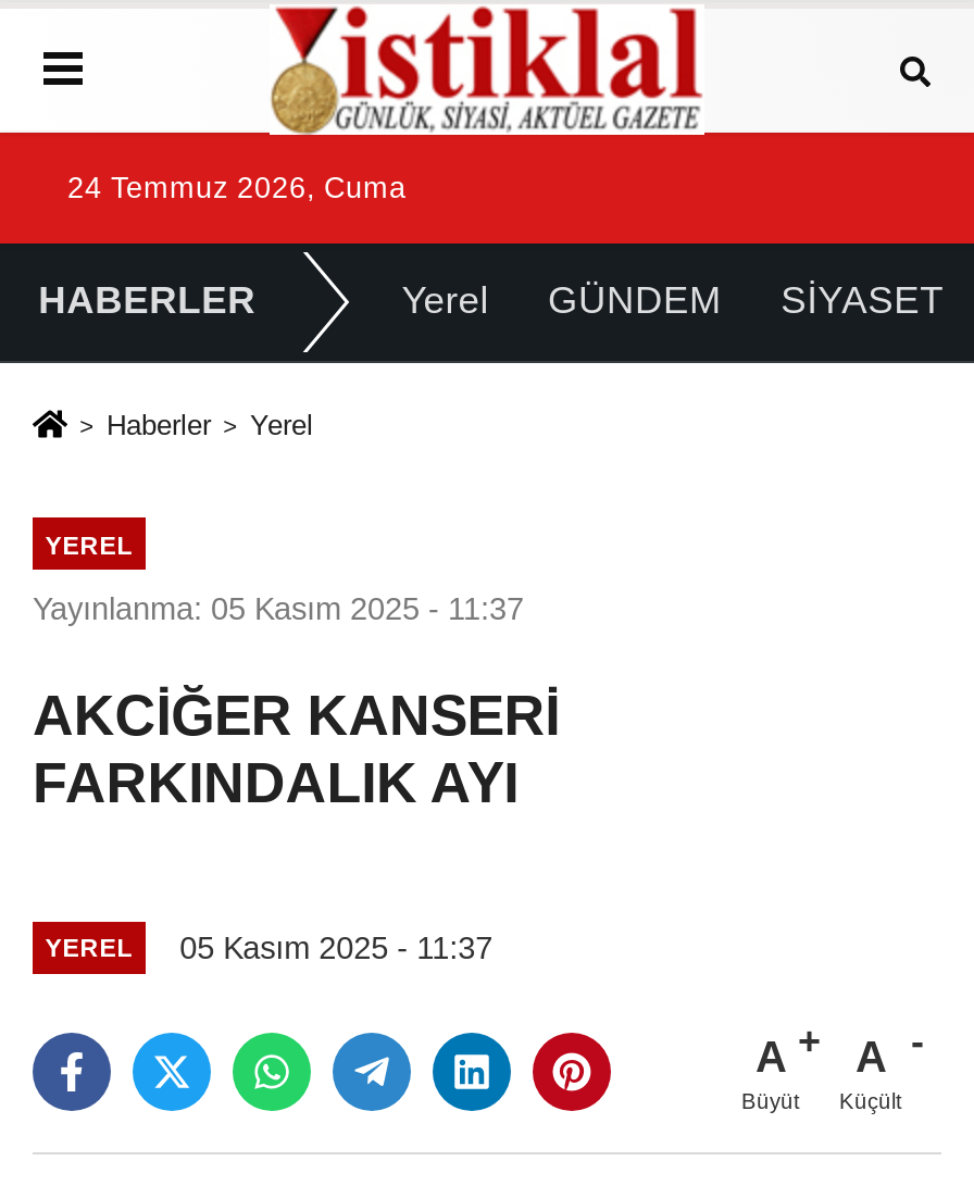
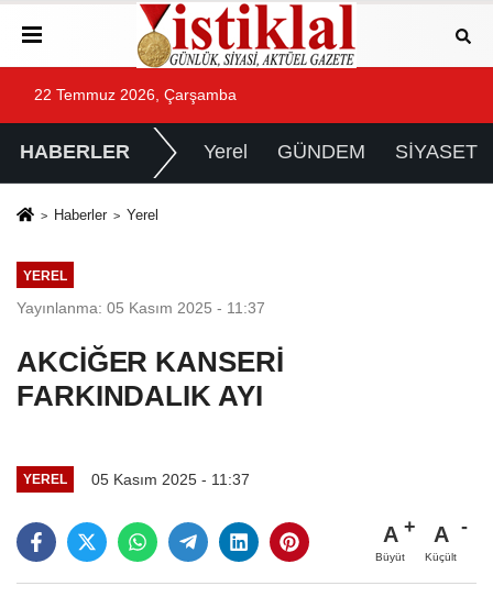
[67,172,407,204] 24 Temmuz 2026, Cuma -> [34,87,237,103] 22 Temmuz 2026, Çarşamba

